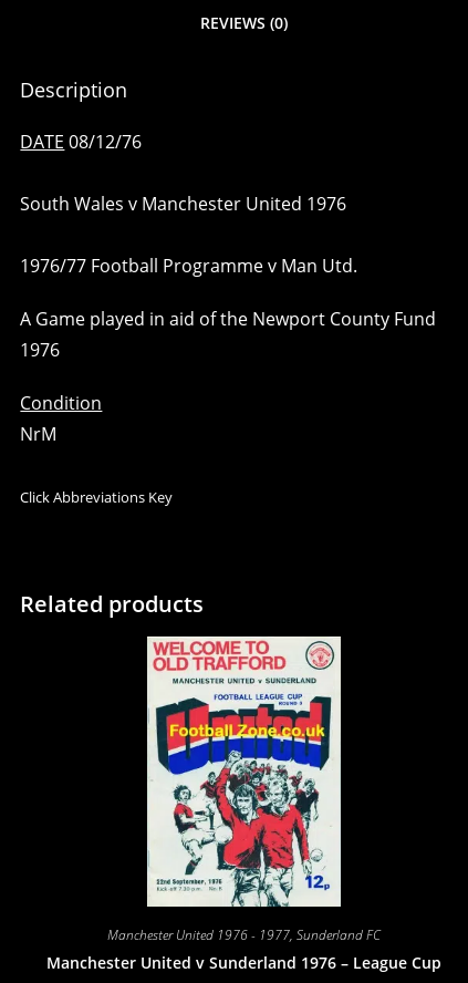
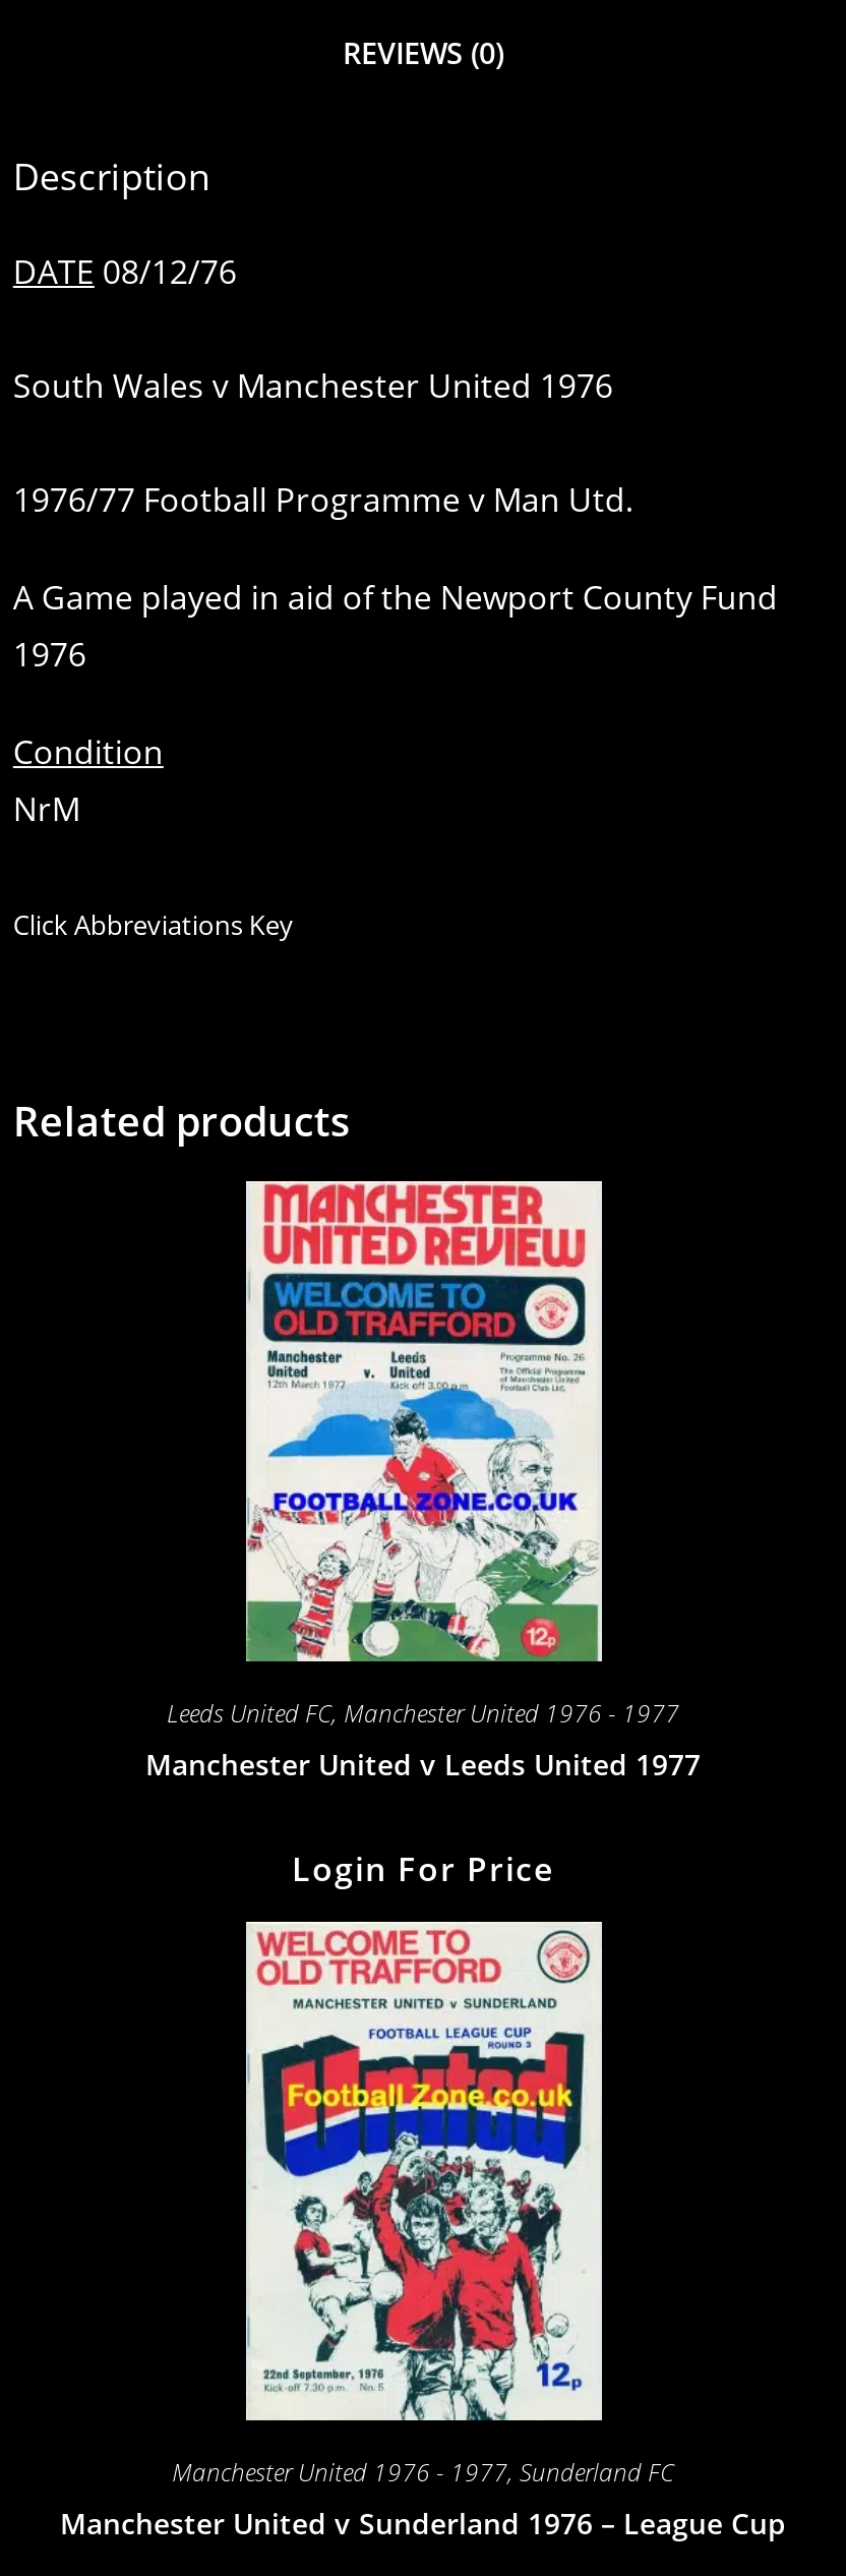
none -> [145,1181,701,1891] [image] | Leeds United FC, Manchester United 1976 - 1977 | Manchester United v Leeds United 1977 | Login For Price

